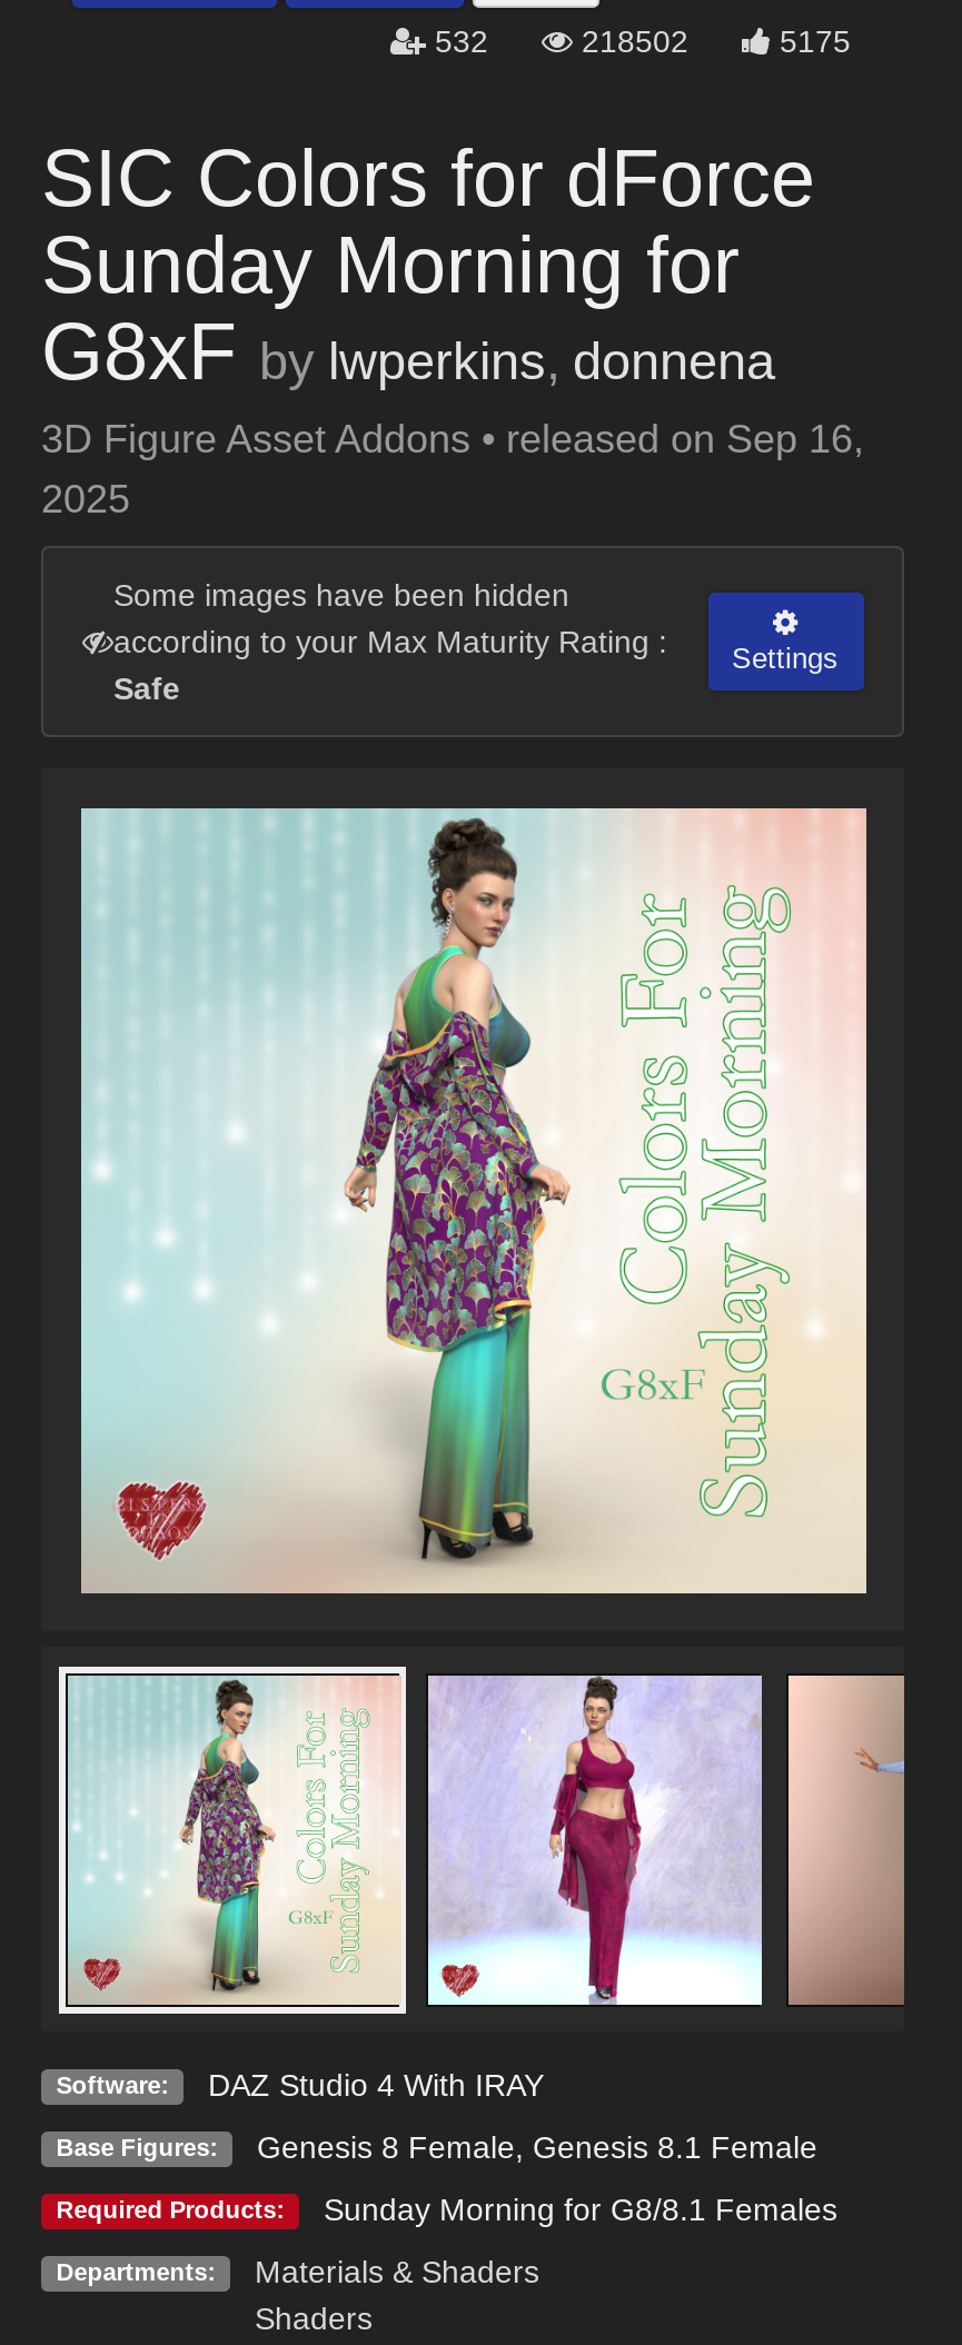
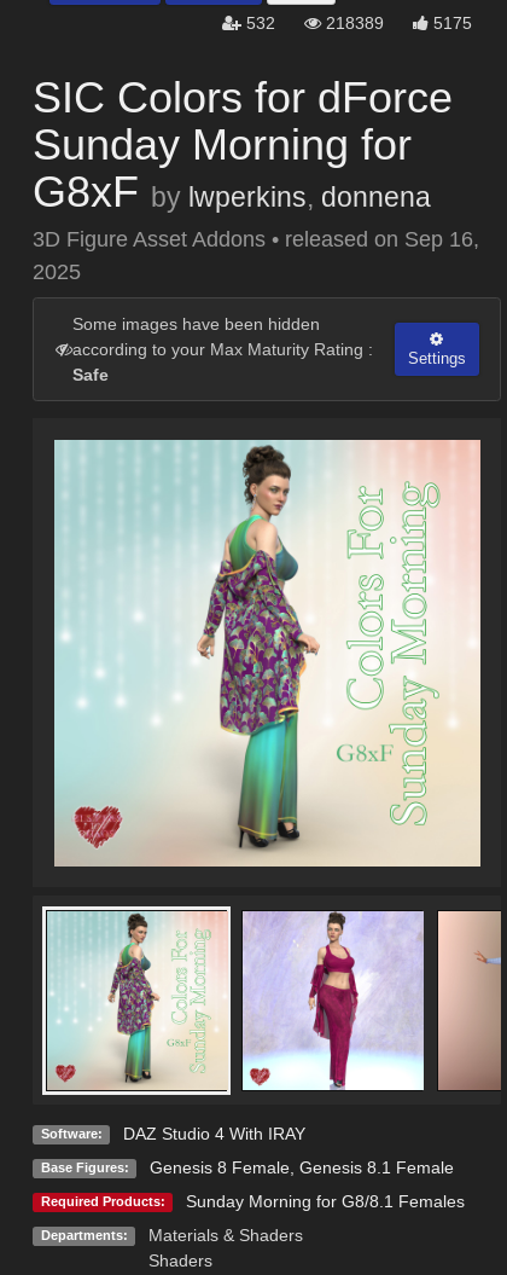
[573,24,688,59] 218502 -> [321,14,384,33] 218389

